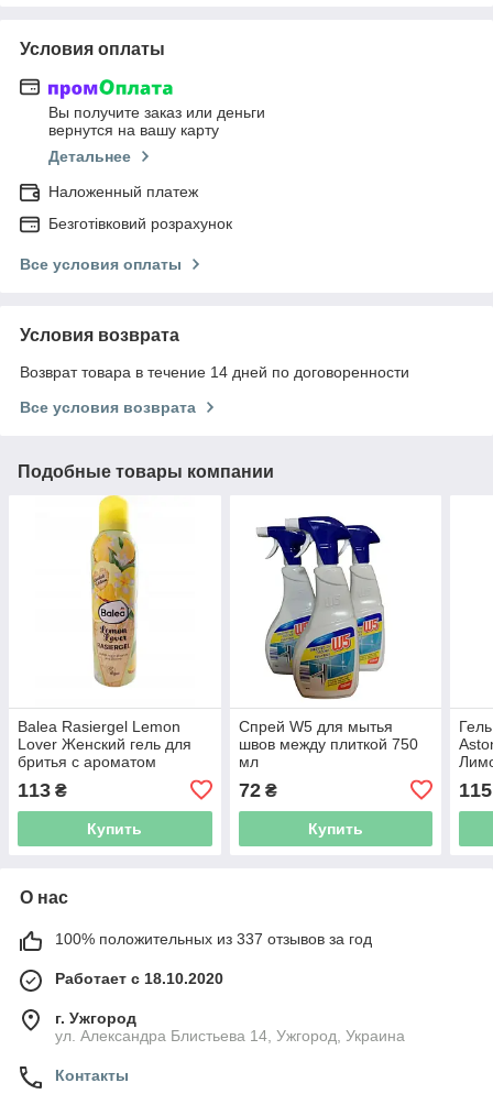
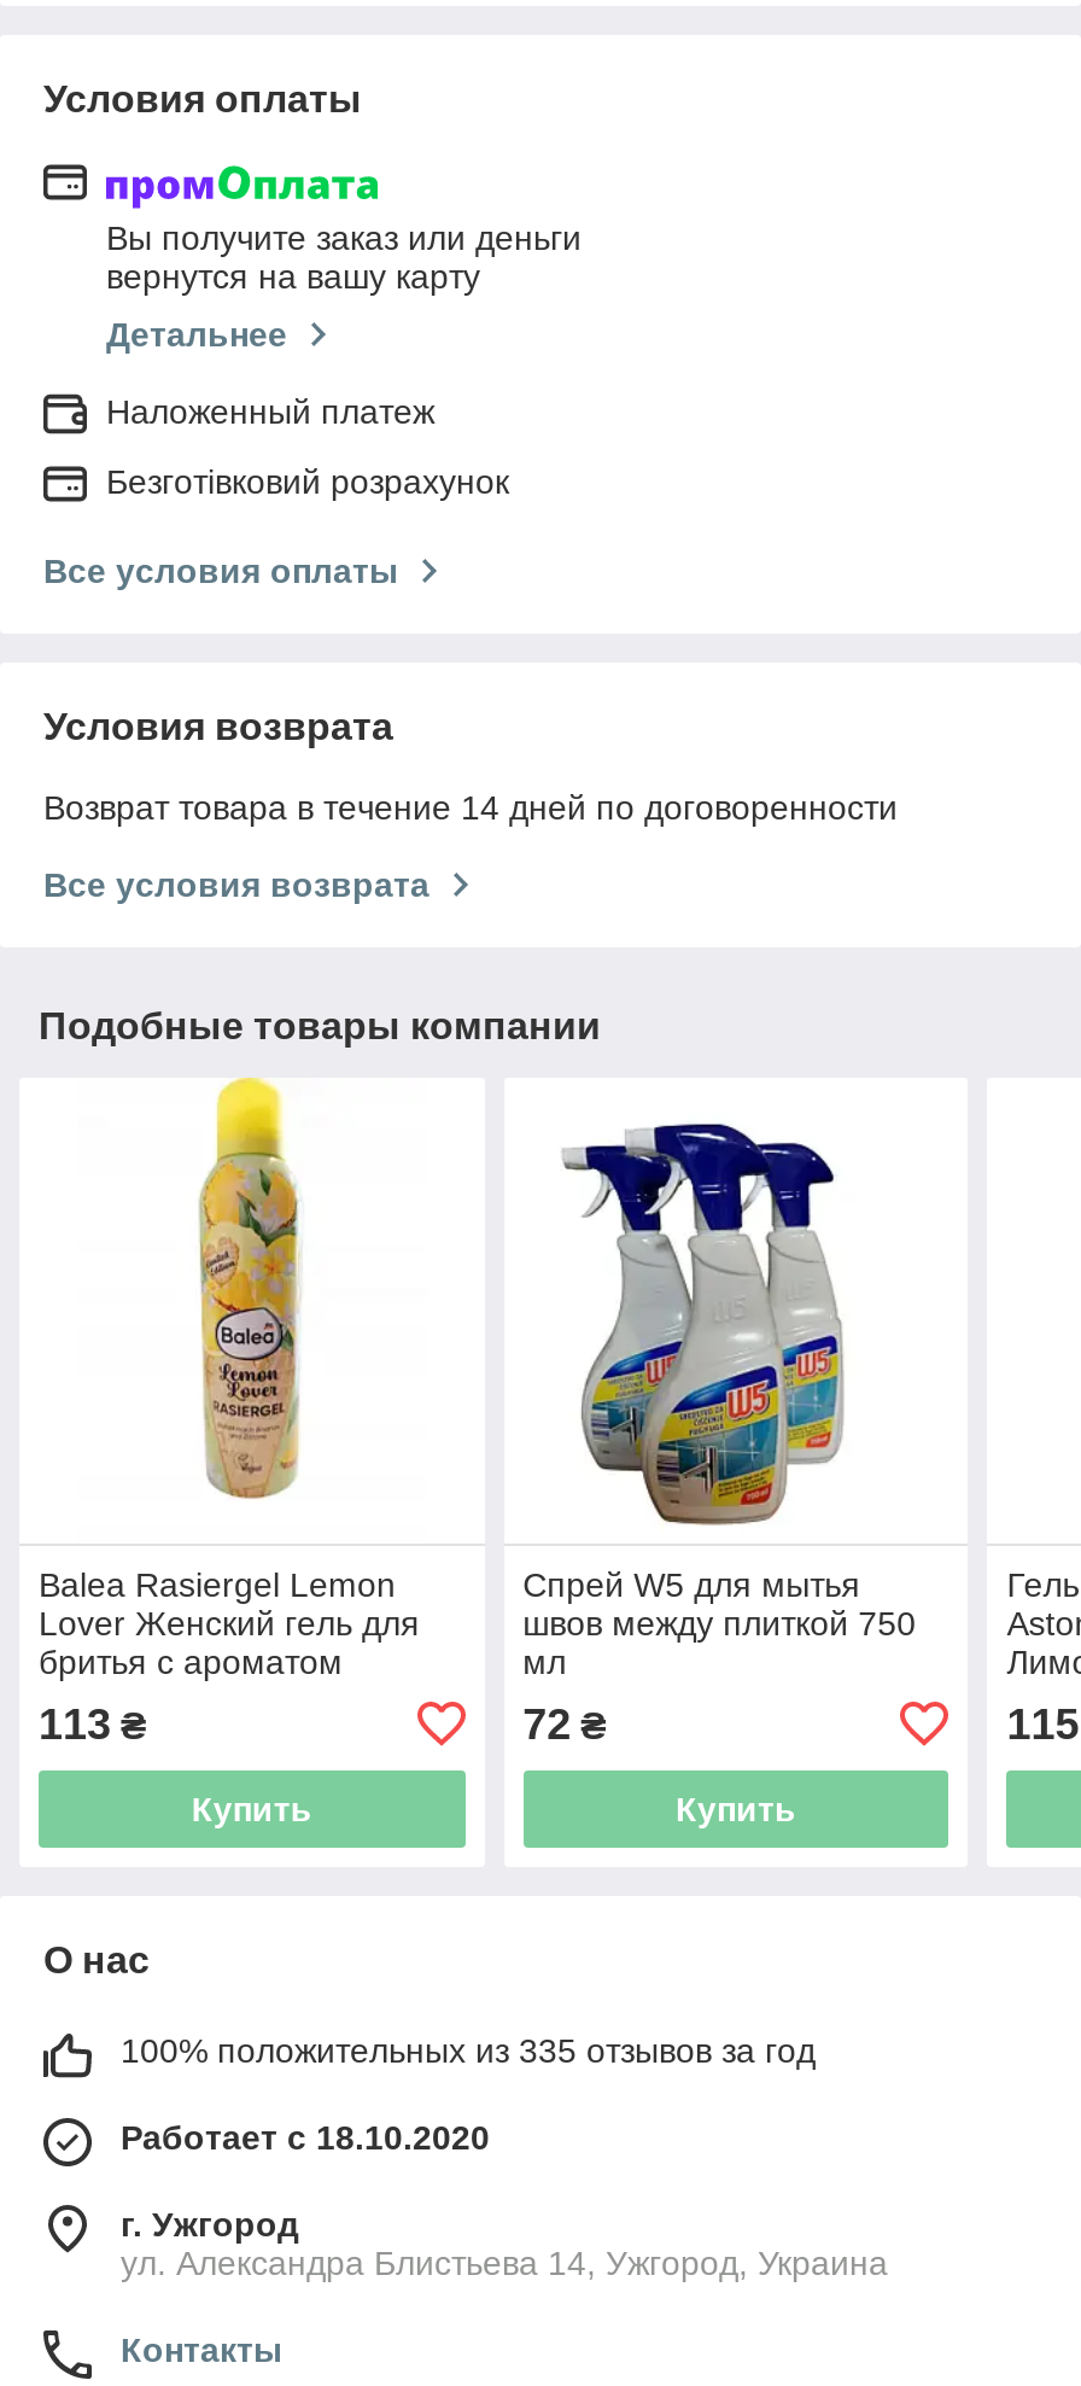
[55,930,372,947] 100% положительных из 337 отзывов за год -> [121,2031,816,2069] 100% положительных из 335 отзывов за год

